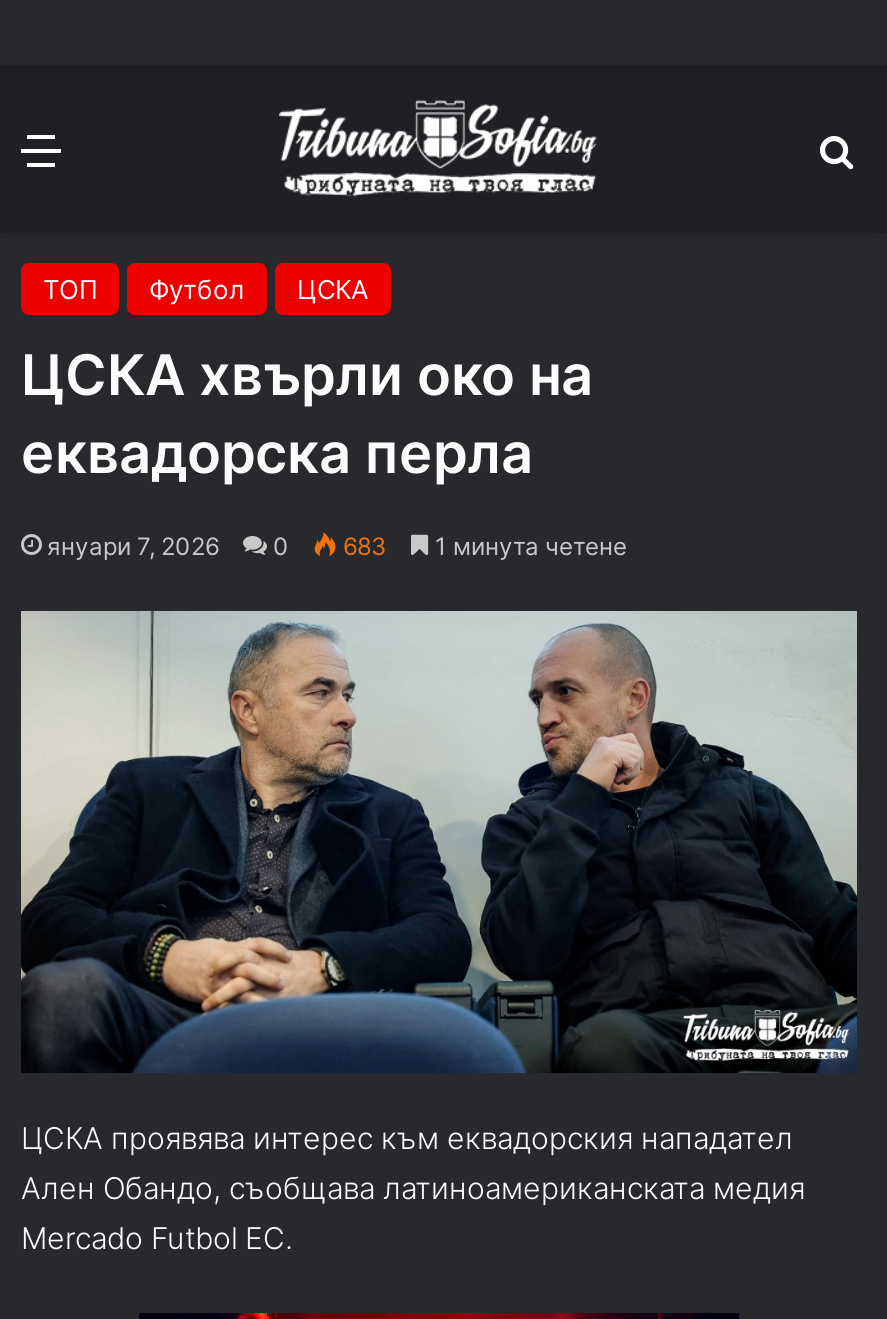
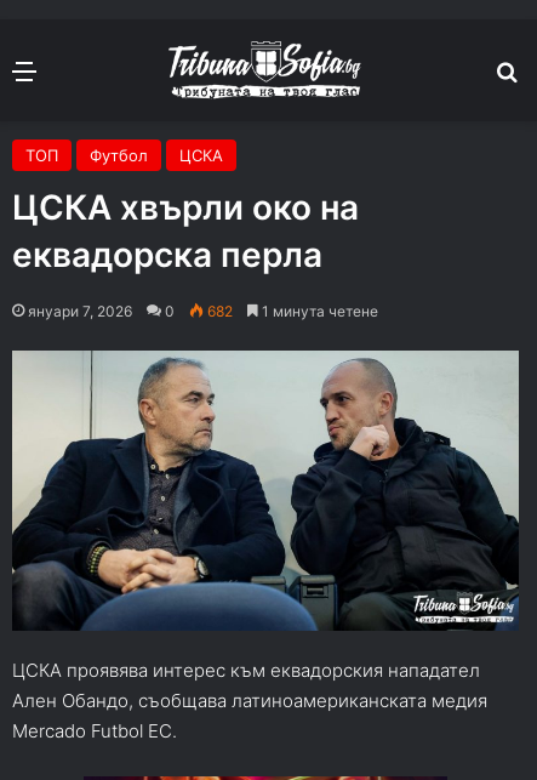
[337,532,387,562] 683 -> [204,303,233,321] 682

